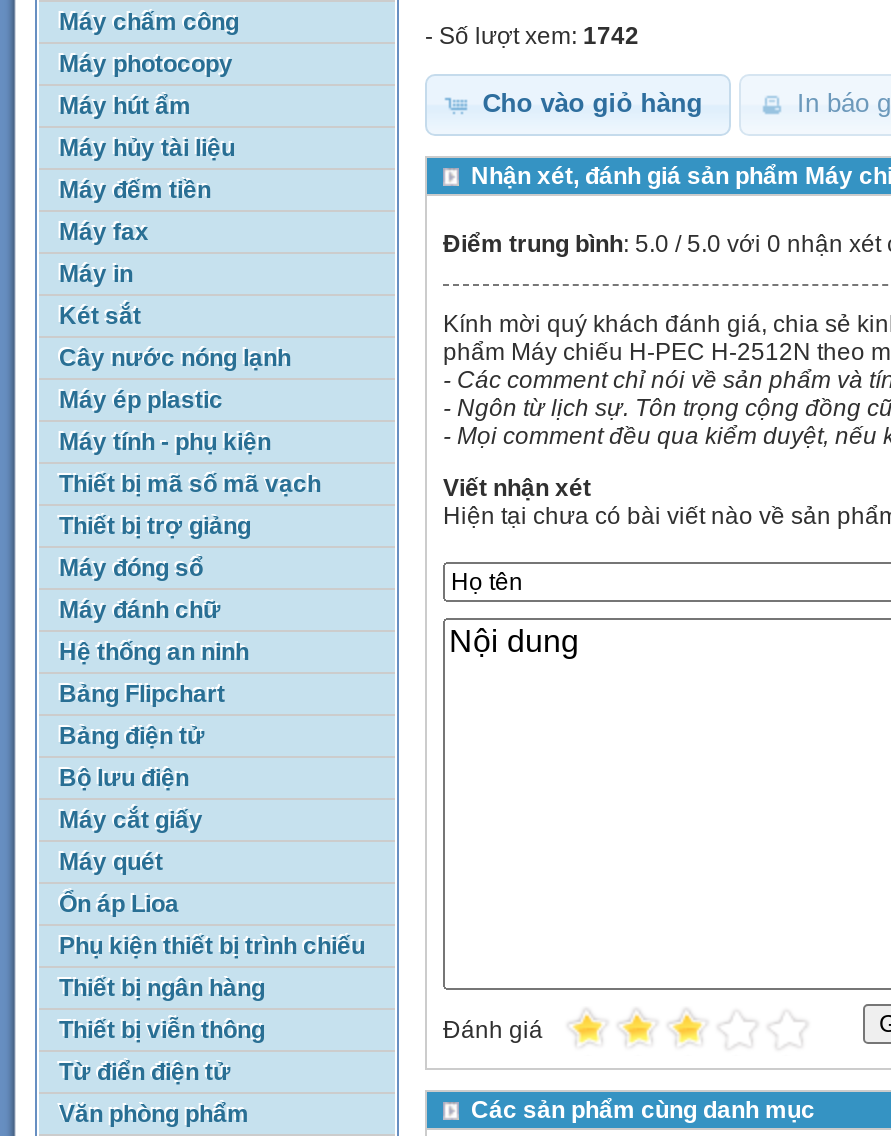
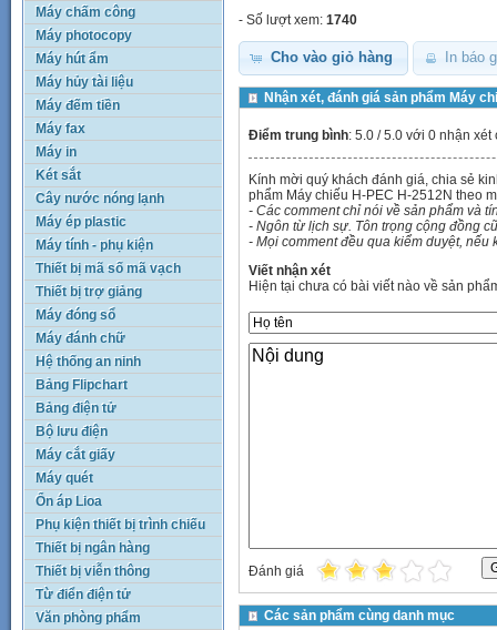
[425,22,639,50] - Số lượt xem: 1742 -> [239,12,357,28] - Số lượt xem: 1740

